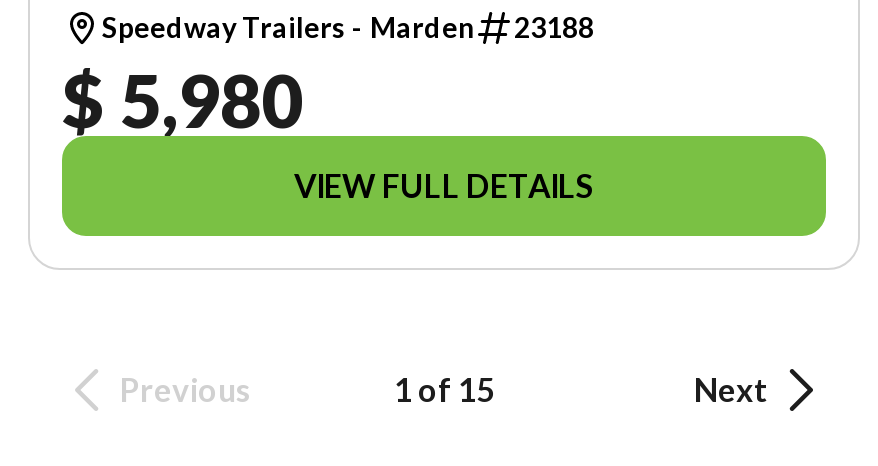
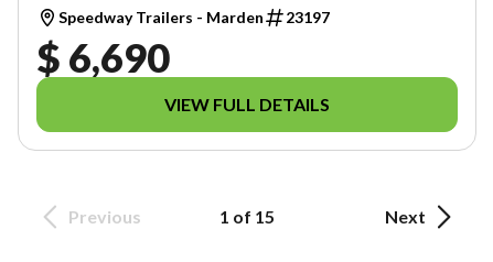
[102,10,594,44] Speedway Trailers - Marden 23188 -> [58,8,330,26] Speedway Trailers - Marden 23197
[62,56,304,144] $ 5,980 -> [36,33,170,81] $ 6,690

